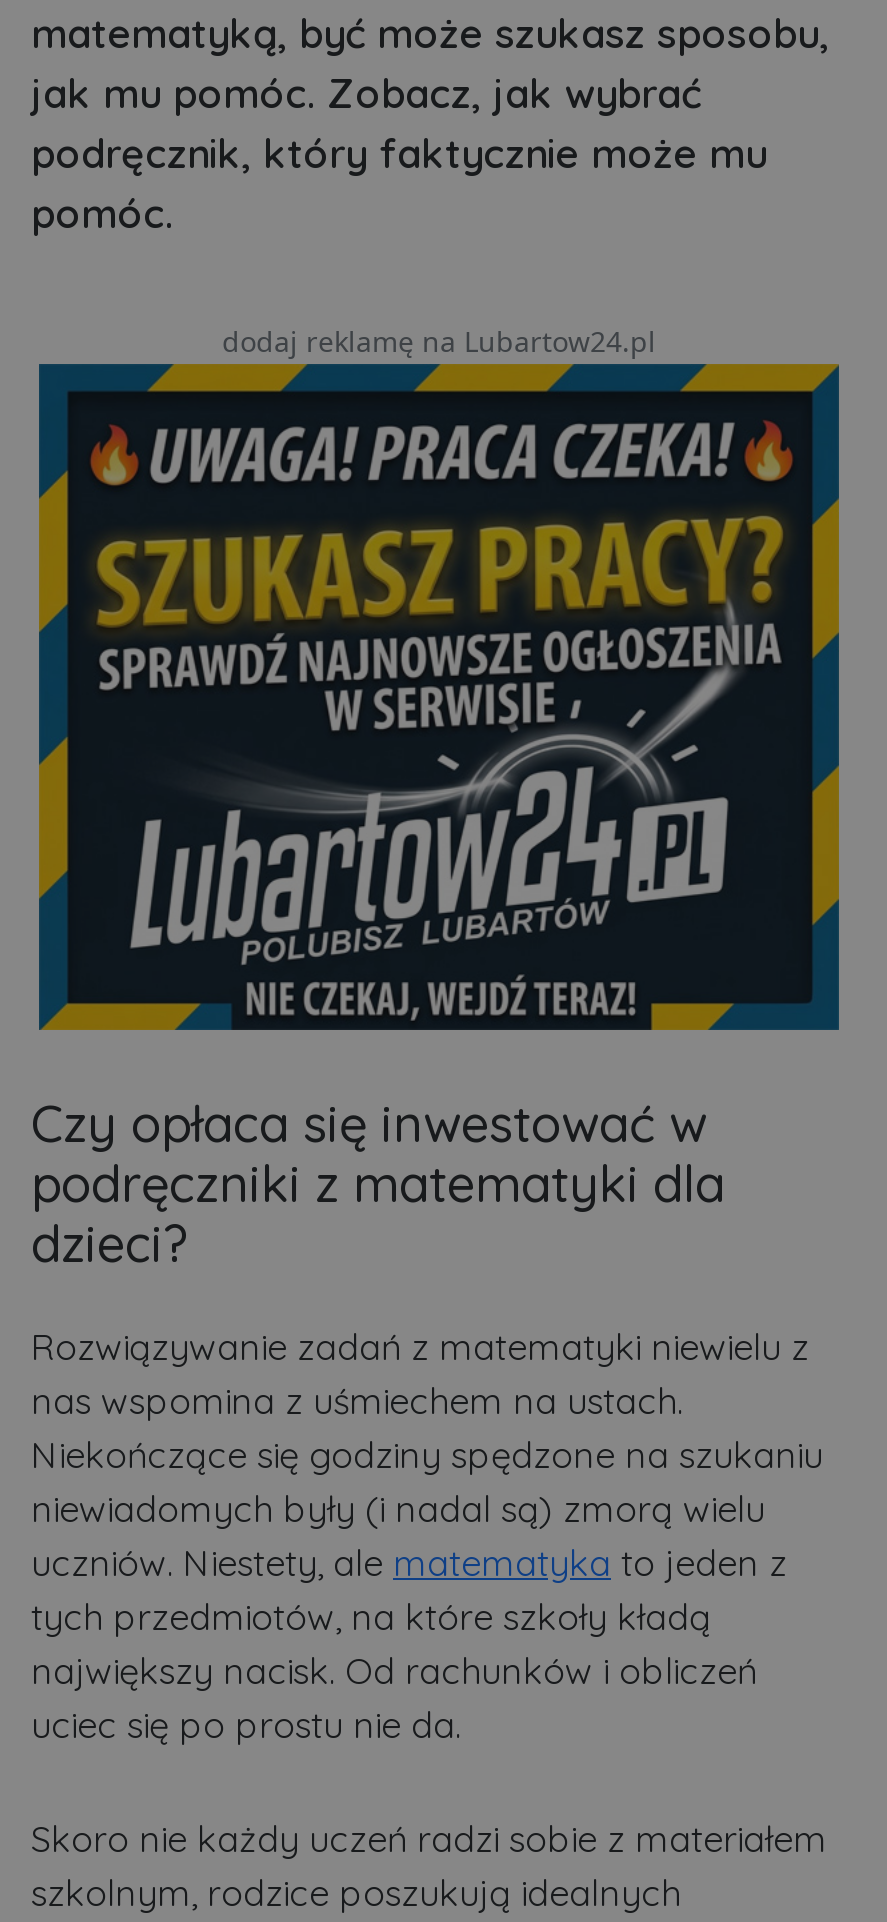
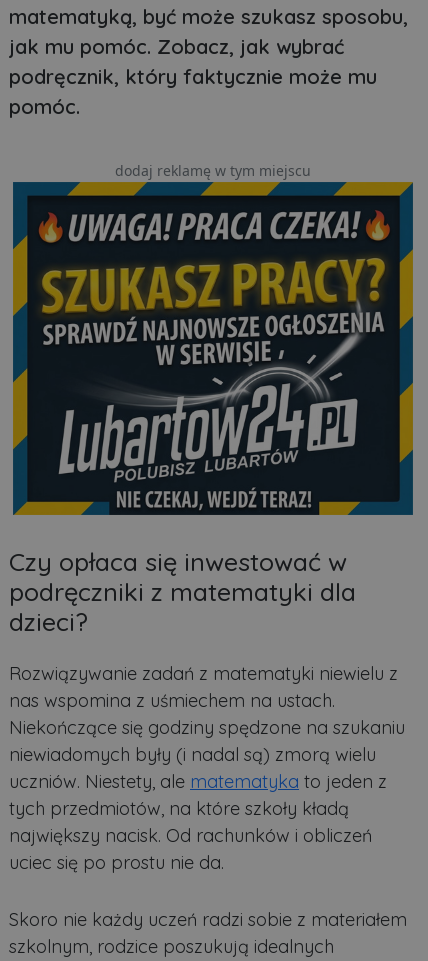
[222,321,656,359] dodaj reklamę na Lubartow24.pl -> [115,161,311,180] dodaj reklamę w tym miejscu

